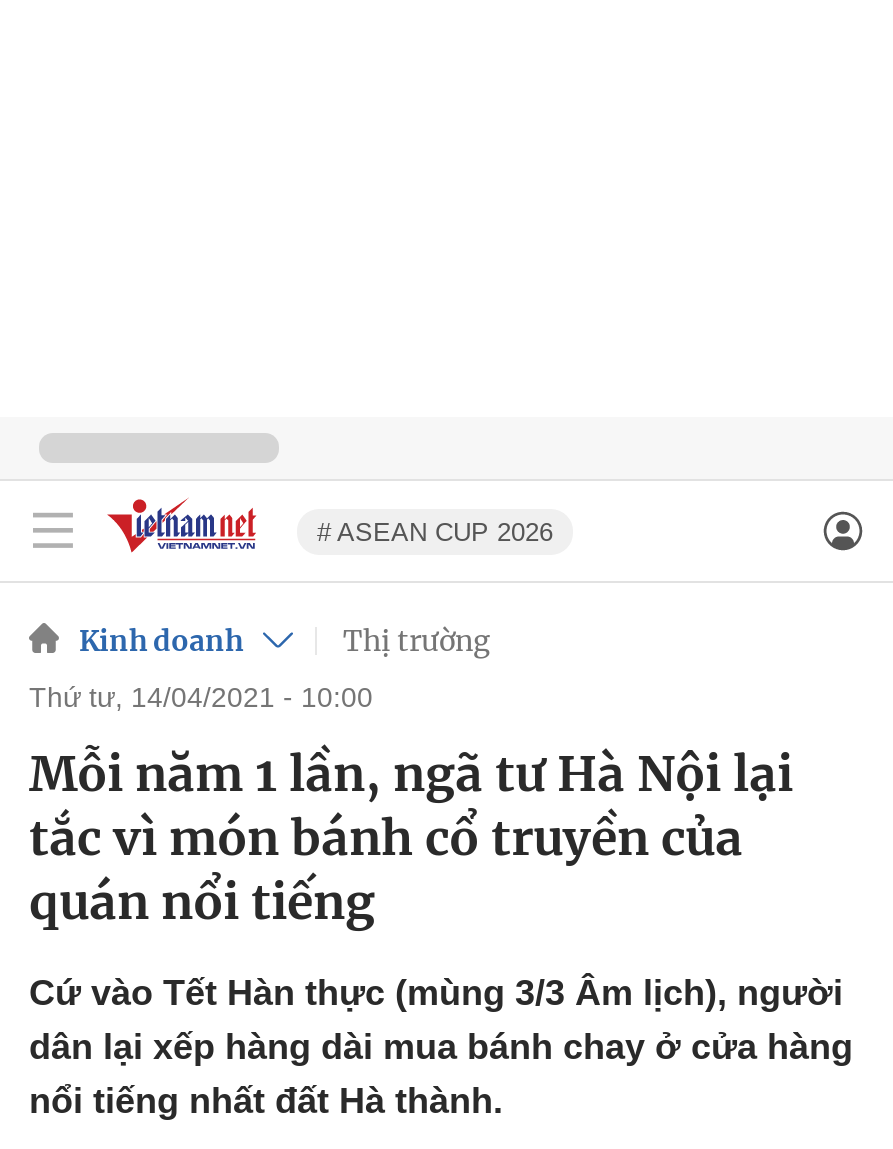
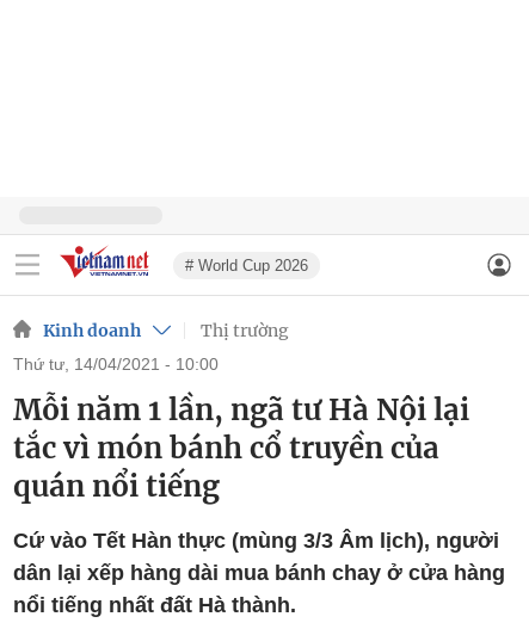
[317,516,553,546] # ASEAN CUP 2026 -> [185,256,308,274] # World Cup 2026

